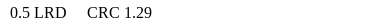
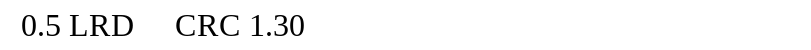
[10,4,152,21] 0.5 LRD CRC 1.29 -> [21,8,305,42] 0.5 LRD CRC 1.30

